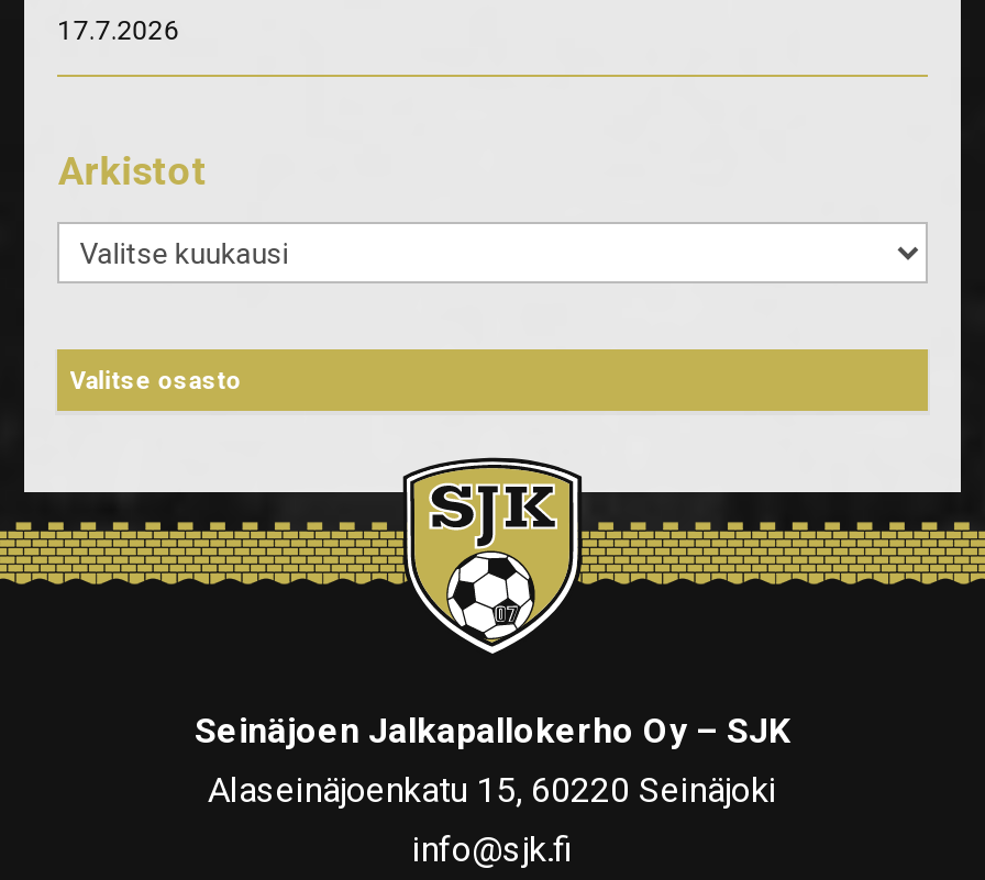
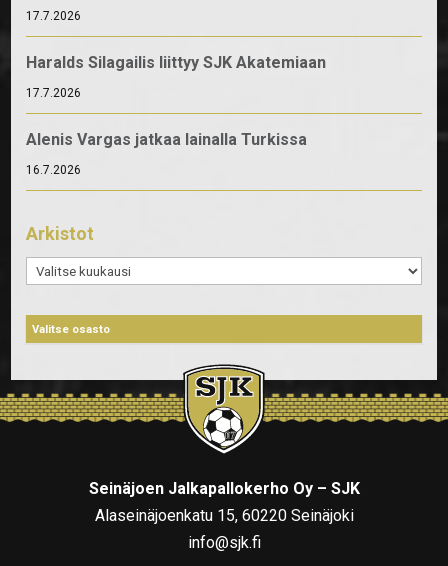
none -> [26,53,326,177] Haralds Silagailis liittyy SJK Akatemiaan | 17.7.2026 | Alenis Vargas jatkaa lainalla Turkissa | 16.7.2026

